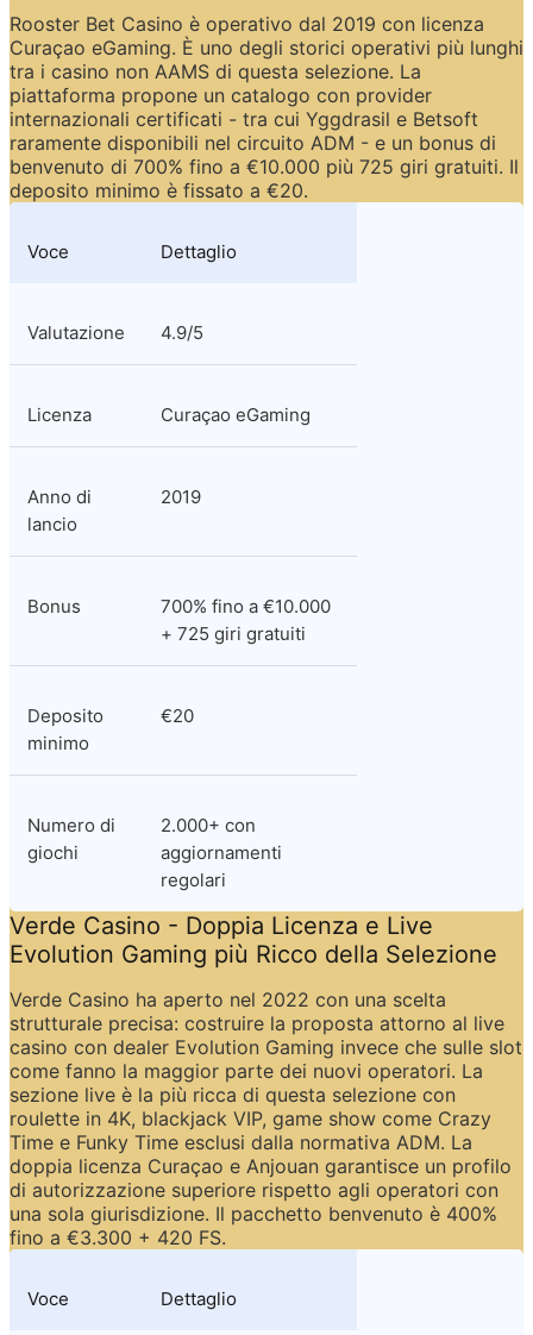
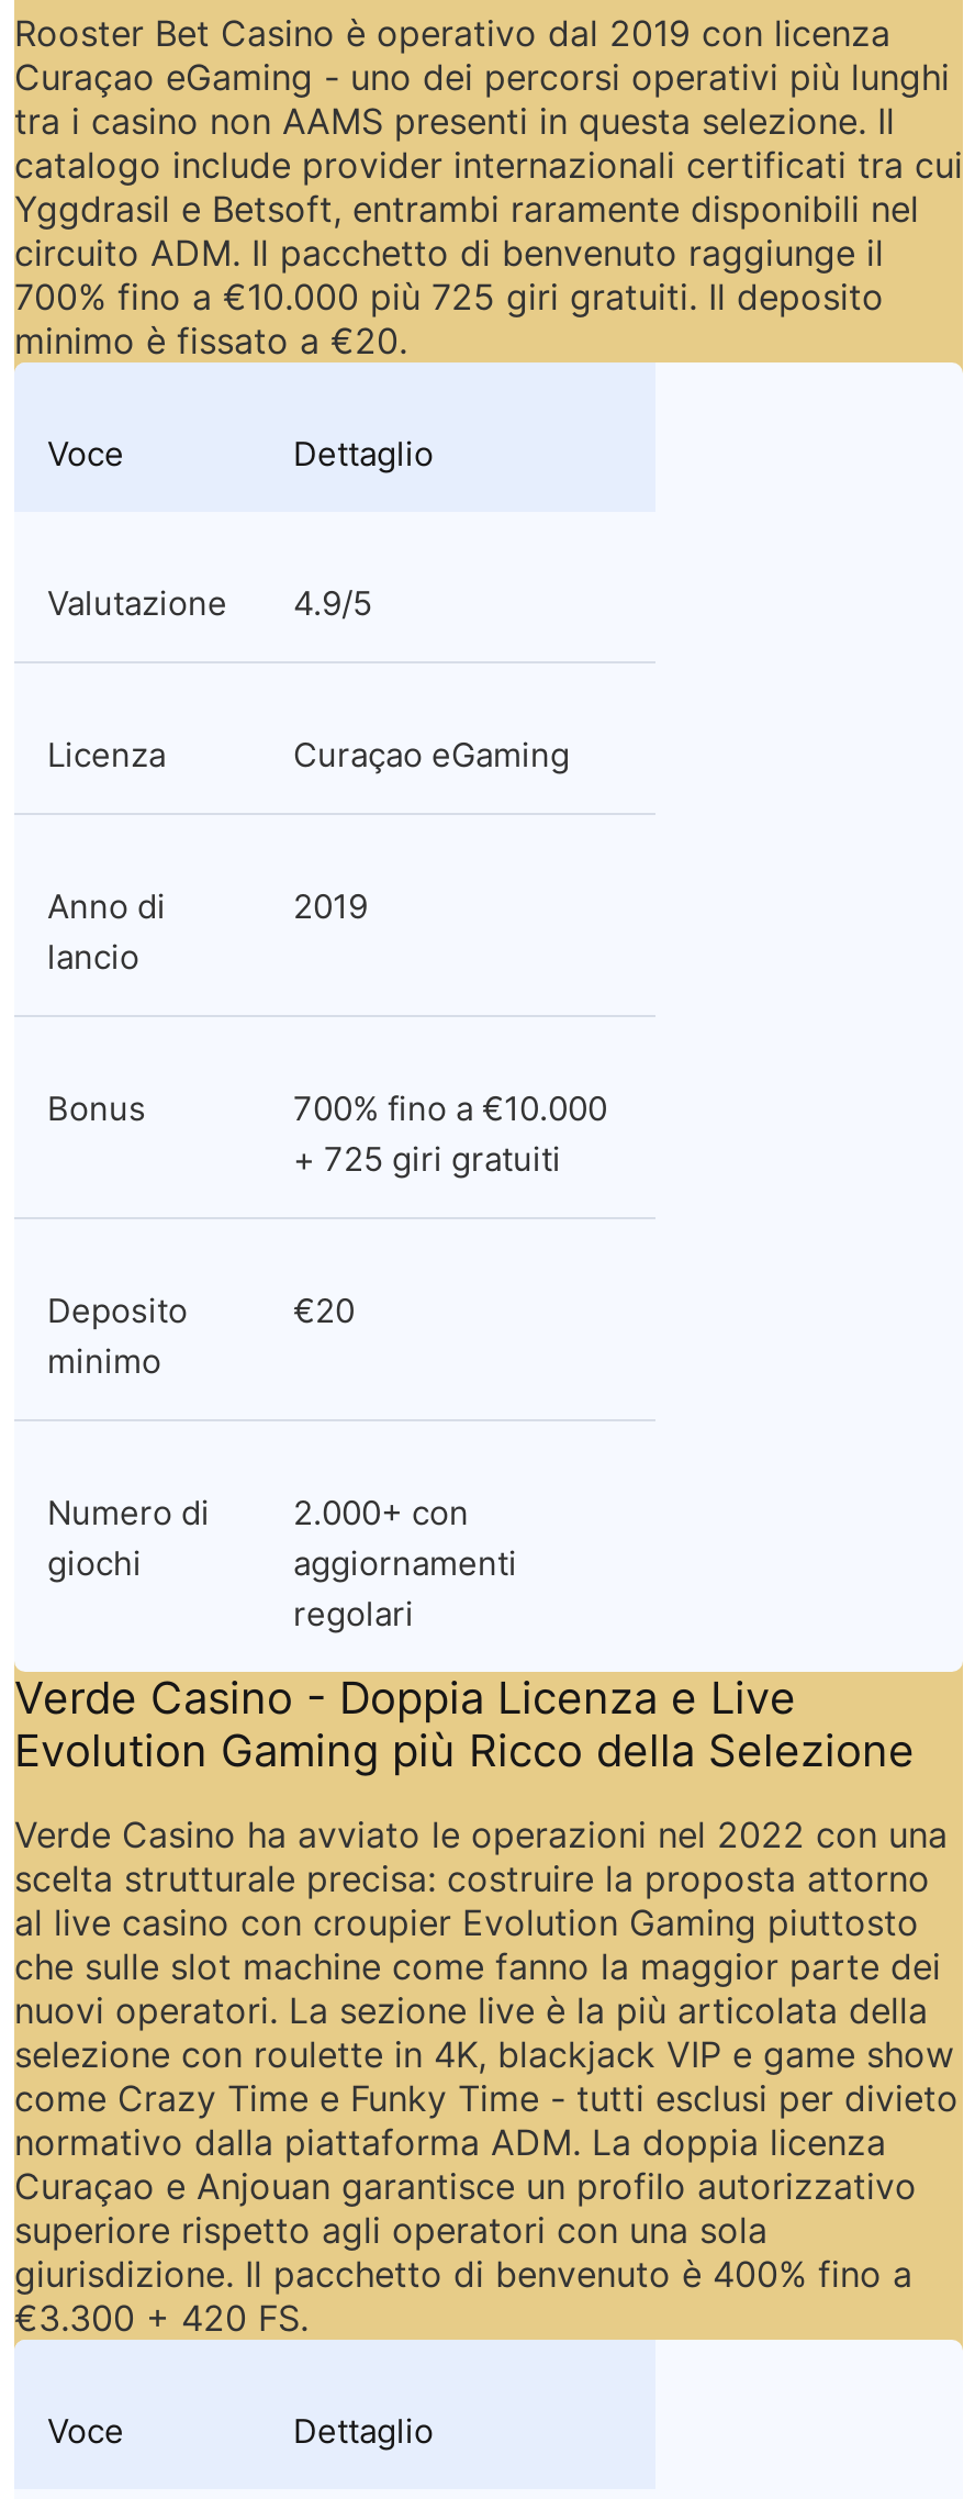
[10,36,523,202] Curaçao eGaming. È uno degli storici operativi più lunghi | tra i casino non AAMS di questa selezione. La | piattaforma propone un catalogo con provider | internazionali certificati - tra cui Yggdrasil e Betsoft | raramente disponibili nel circuito ADM - e un bonus di | benvenuto di 700% fino a €10.000 più 725 giri gratuiti. Il | deposito minimo è fissato a €20. -> [14,55,963,362] Curaçao eGaming - uno dei percorsi operativi più lunghi | tra i casino non AAMS presenti in questa selezione. Il | catalogo include provider internazionali certificati tra cui | Yggdrasil e Betsoft, entrambi raramente disponibili nel | circuito ADM. Il pacchetto di benvenuto raggiunge il | 700% fino a €10.000 più 725 giri gratuiti. Il deposito | minimo è fissato a €20.
[10,988,522,1249] Verde Casino ha aperto nel 2022 con una scelta | strutturale precisa: costruire la proposta attorno al live | casino con dealer Evolution Gaming invece che sulle slot | come fanno la maggior parte dei nuovi operatori. La | sezione live è la più ricca di questa selezione con | roulette in 4K, blackjack VIP, game show come Crazy | Time e Funky Time esclusi dalla normativa ADM. La | doppia licenza Curaçao e Anjouan garantisce un profilo | di autorizzazione superiore rispetto agli operatori con | una sola giurisdizione. Il pacchetto benvenuto è 400% | fino a €3.300 + 420 FS. -> [14,1812,959,2340] Verde Casino ha avviato le operazioni nel 2022 con una | scelta strutturale precisa: costruire la proposta attorno | al live casino con croupier Evolution Gaming piuttosto | che sulle slot machine come fanno la maggior parte dei | nuovi operatori. La sezione live è la più articolata della | selezione con roulette in 4K, blackjack VIP e game show | come Crazy Time e Funky Time - tutti esclusi per divieto | normativo dalla piattaforma ADM. La doppia licenza | Curaçao e Anjouan garantisce un profilo autorizzativo | superiore rispetto agli operatori con una sola | giurisdizione. Il pacchetto di benvenuto è 400% fino a | €3.300 + 420 FS.

